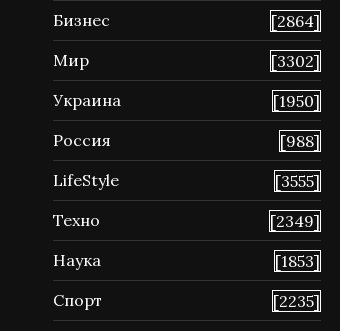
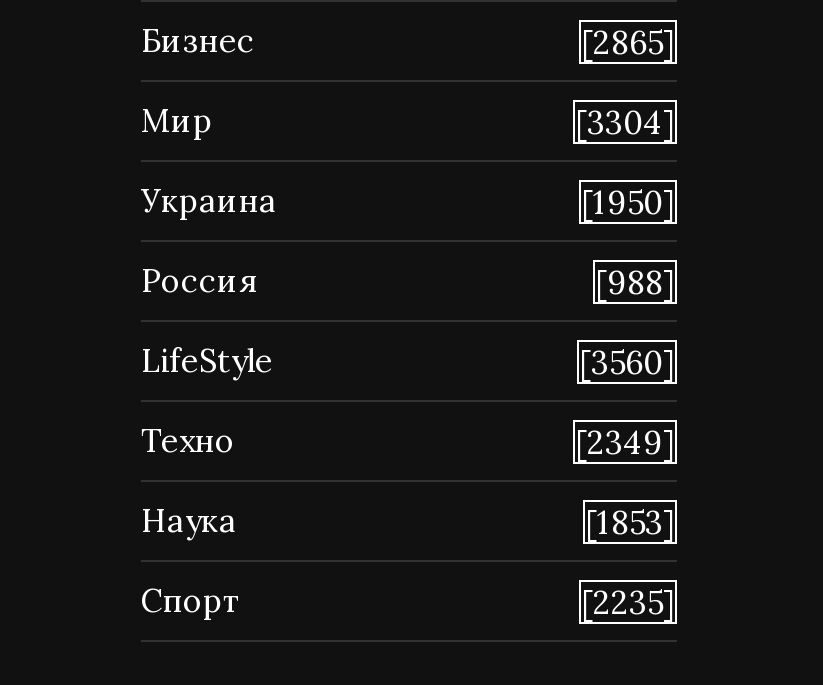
[271,11,320,31] [2864] -> [581,22,675,62] [2865]
[271,51,320,71] [3302] -> [575,102,675,142] [3304]
[275,171,320,191] [3555] -> [579,342,675,382] [3560]

